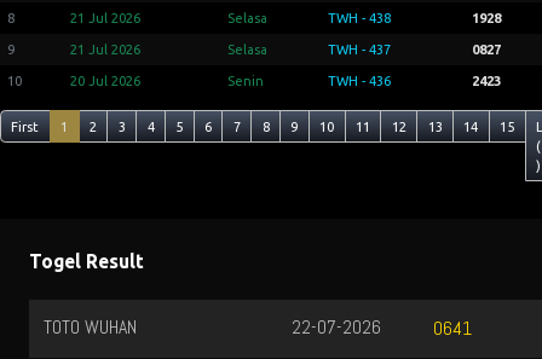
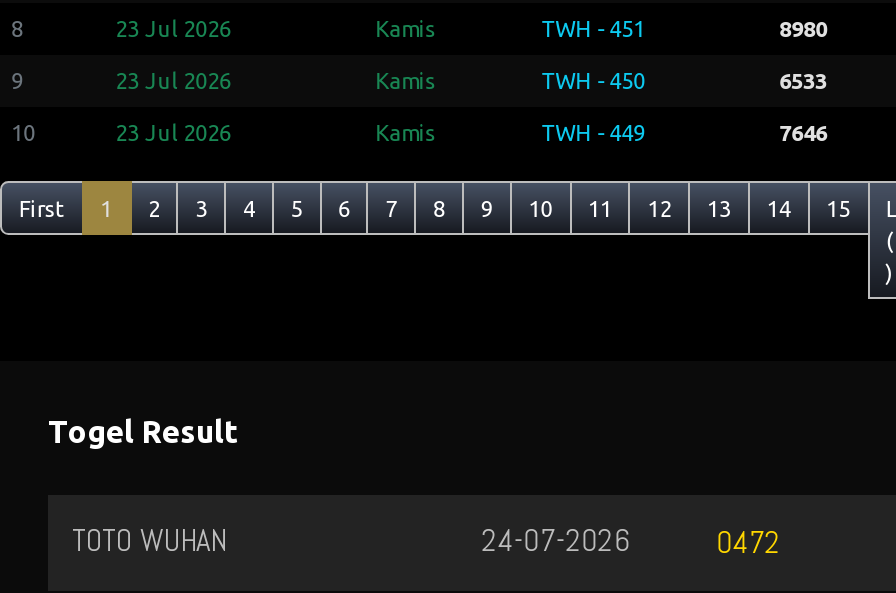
[70,11,500,26] 21 Jul 2026 | Selasa | TWH - 438 | 1928 -> [115,17,827,41] 23 Jul 2026 | Kamis | TWH - 451 | 8980
[70,42,500,57] 21 Jul 2026 | Selasa | TWH - 437 | 0827 -> [115,69,827,93] 23 Jul 2026 | Kamis | TWH - 450 | 6533
[70,74,500,88] 20 Jul 2026 | Senin | TWH - 436 | 2423 -> [115,121,827,145] 23 Jul 2026 | Kamis | TWH - 449 | 7646
[291,316,381,340] 22-07-2026 -> [481,522,629,562] 24-07-2026
[433,317,472,341] 0641 -> [717,523,781,563] 0472

